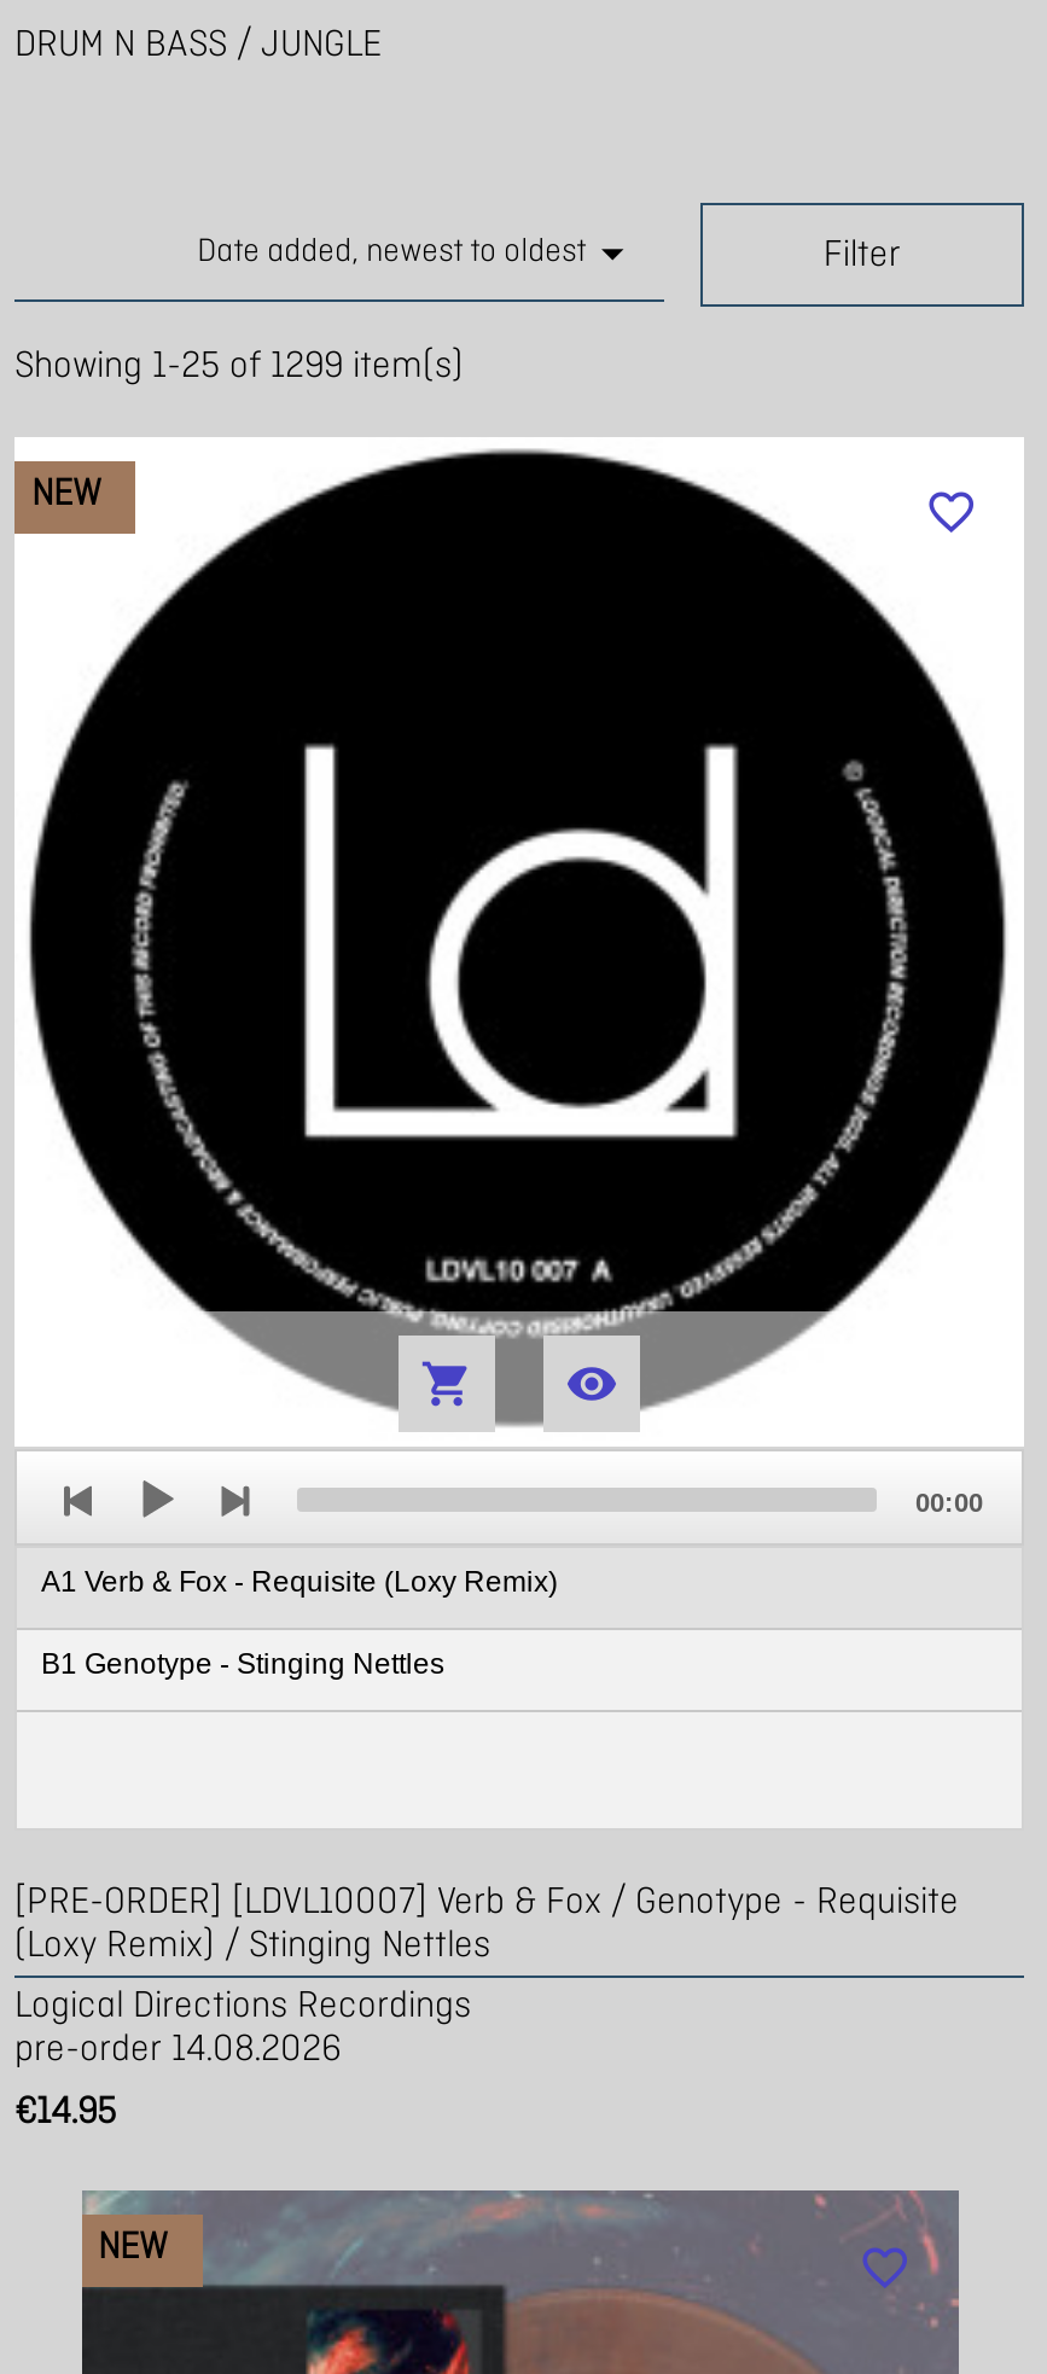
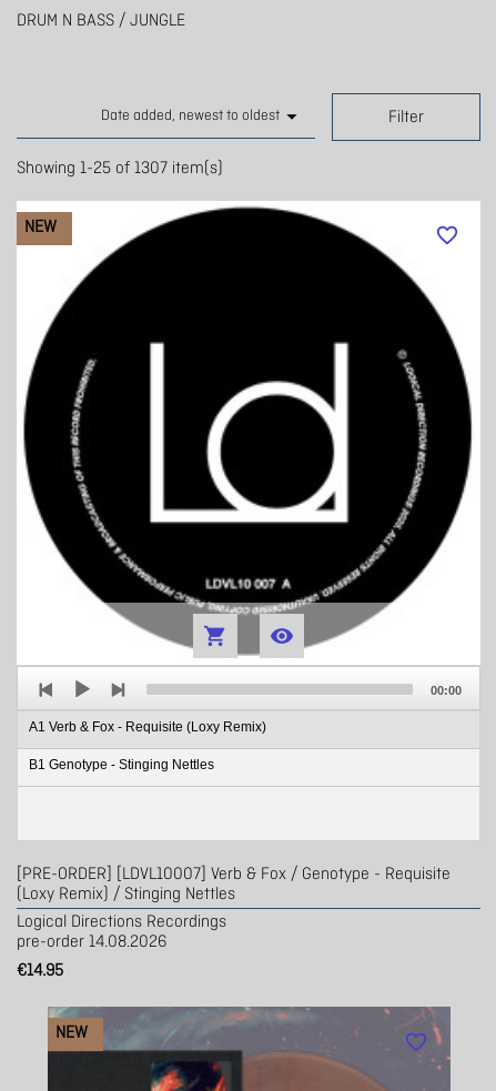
[14,343,464,391] Showing 1-25 of 1299 item(s) -> [17,158,223,180] Showing 1-25 of 1307 item(s)

